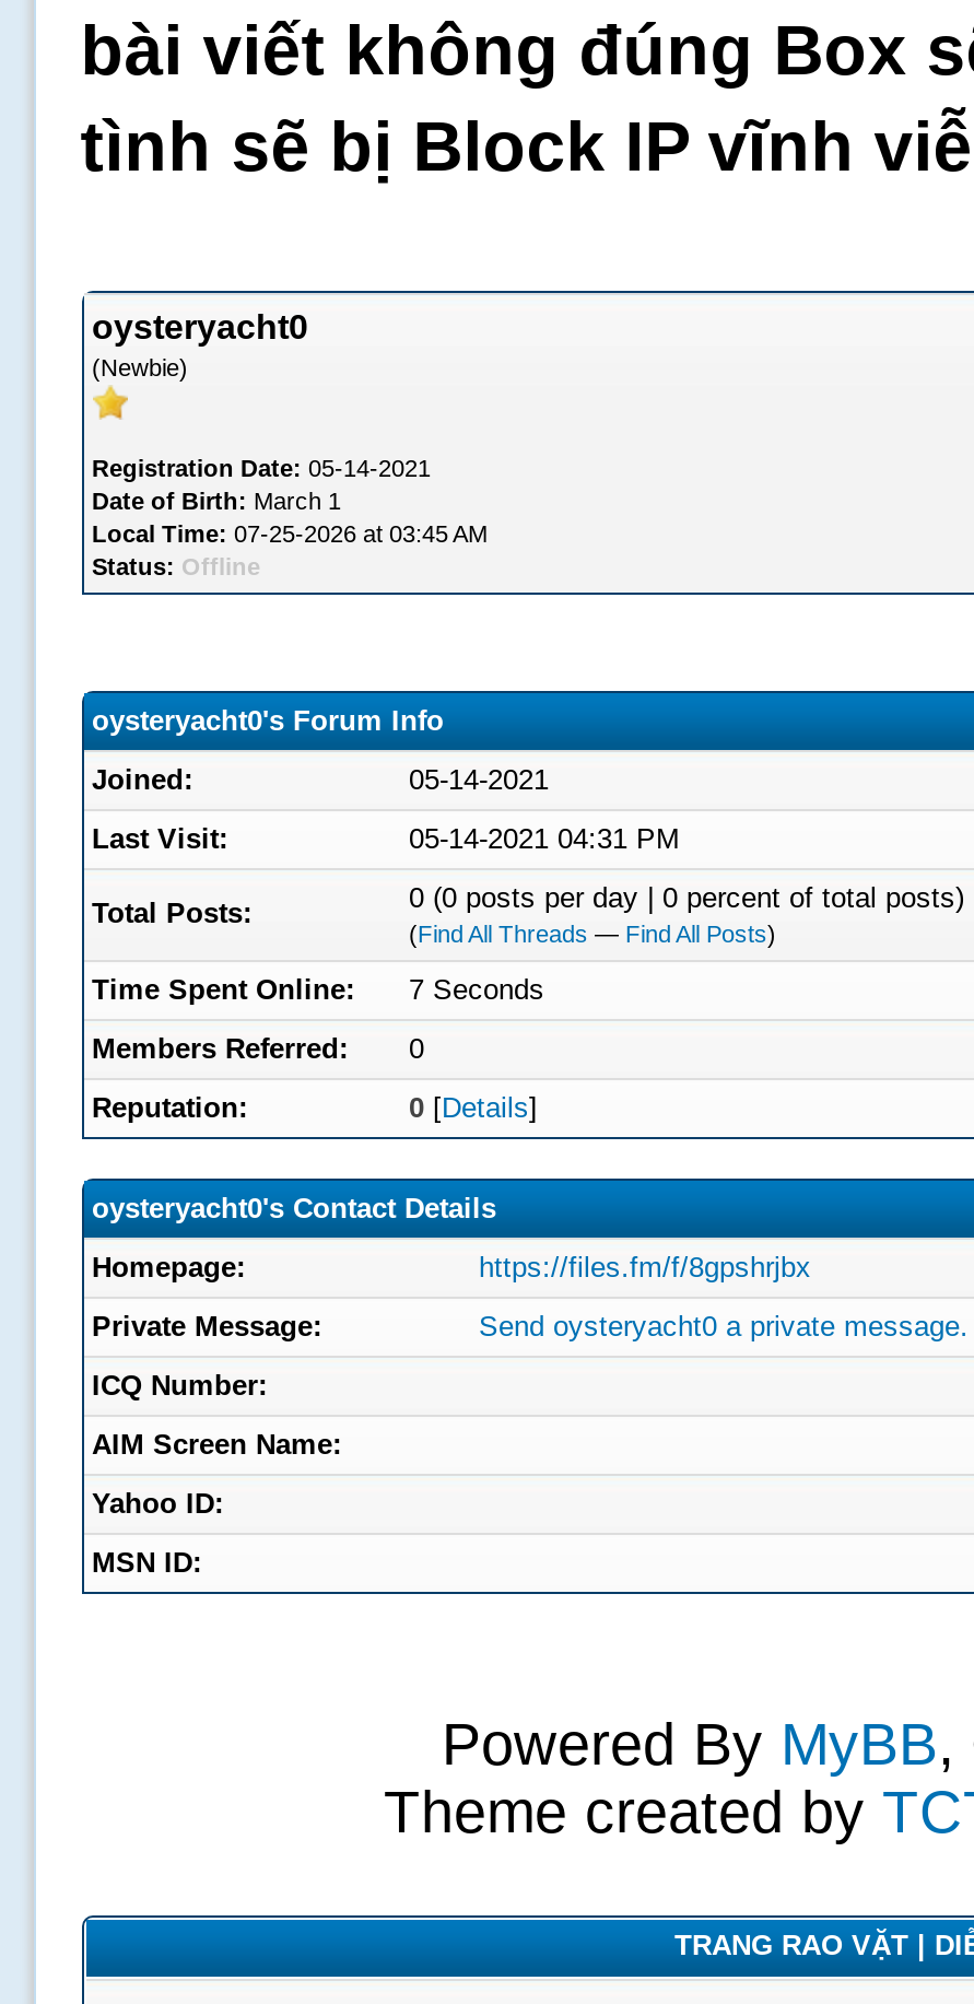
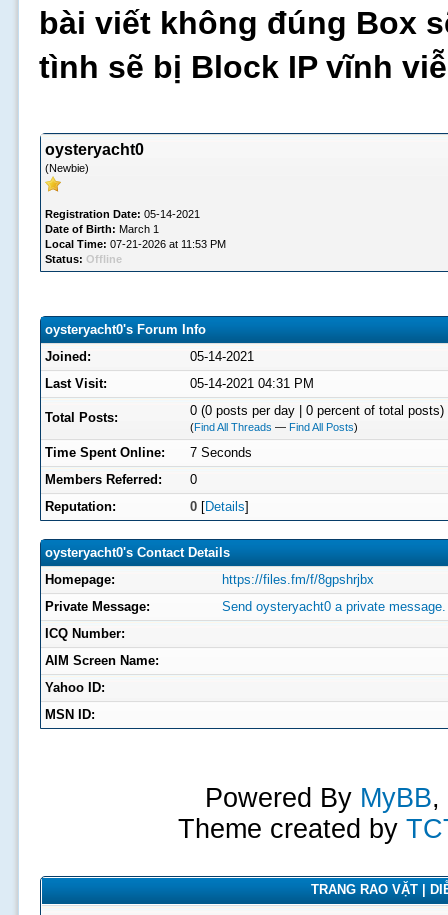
[92,520,488,547] Local Time: 07-25-2026 at 03:45 AM -> [44,238,225,250] Local Time: 07-21-2026 at 11:53 PM

